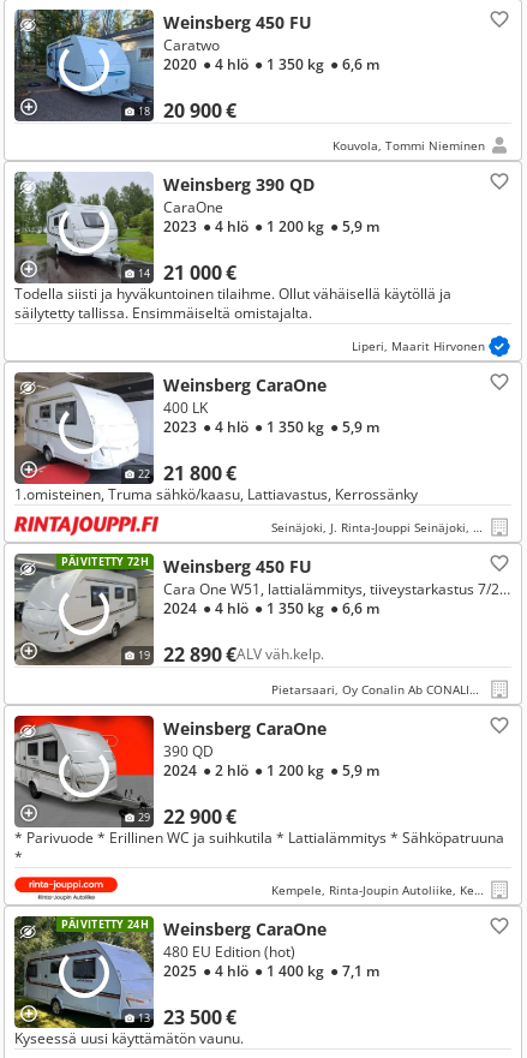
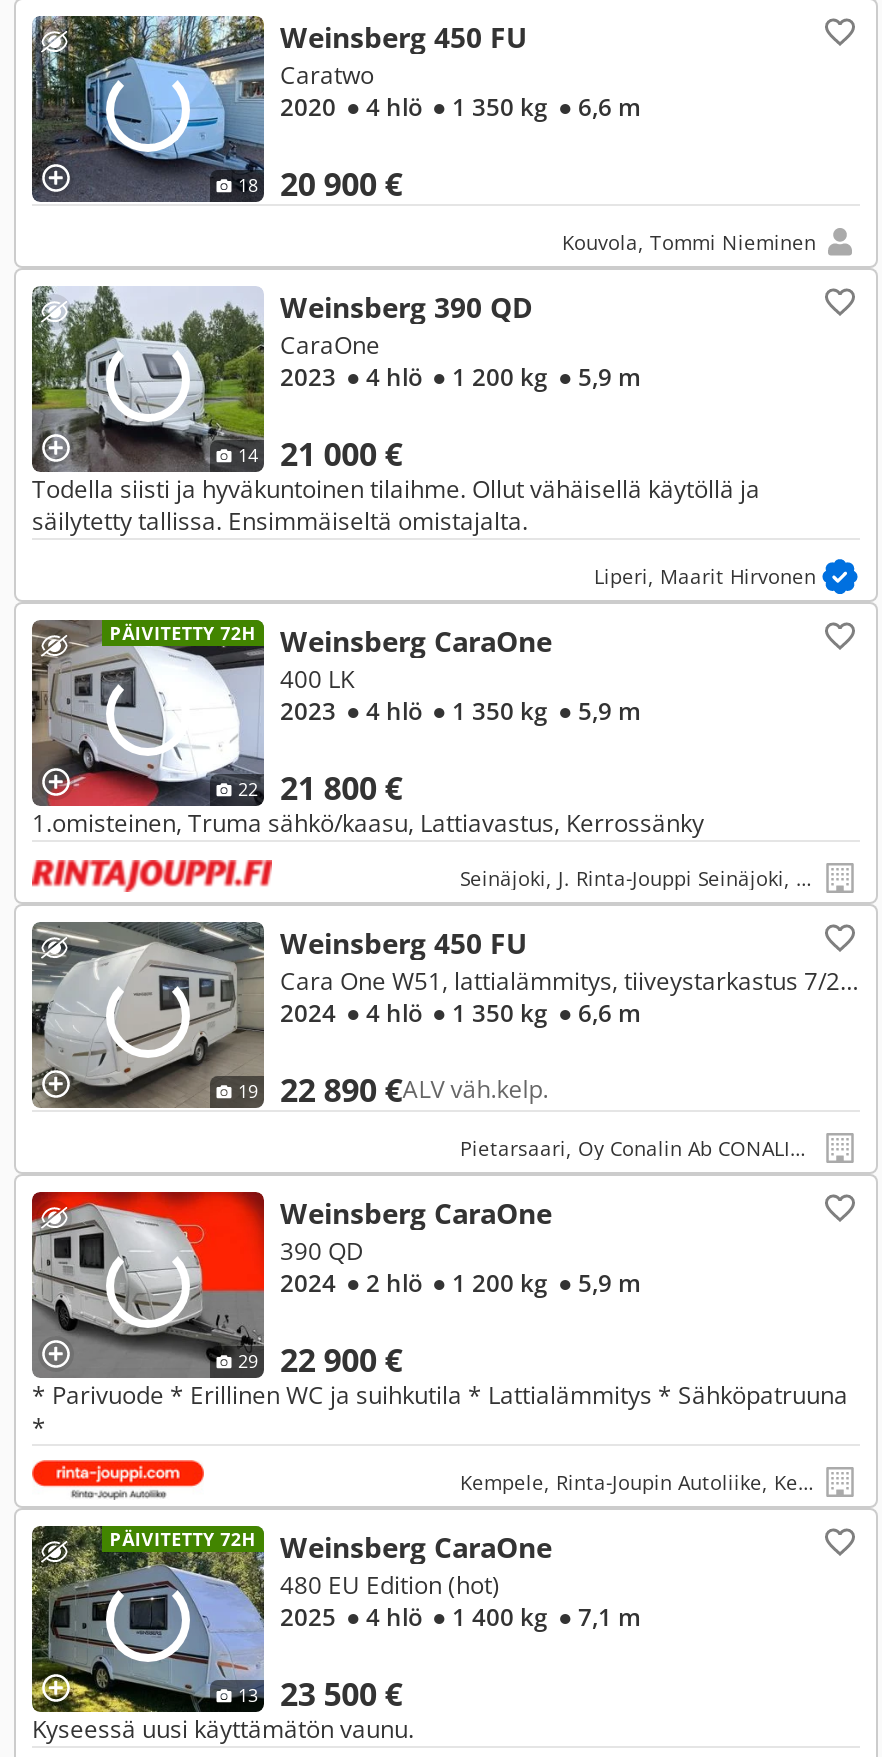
none -> [110,620,256,646] PÄIVITETTY 72H
[61,554,149,569] PÄIVITETTY 72H -> none
[61,916,327,940] PÄIVITETTY 24H Weinsberg CaraOne -> [110,1526,552,1566] PÄIVITETTY 72H Weinsberg CaraOne

